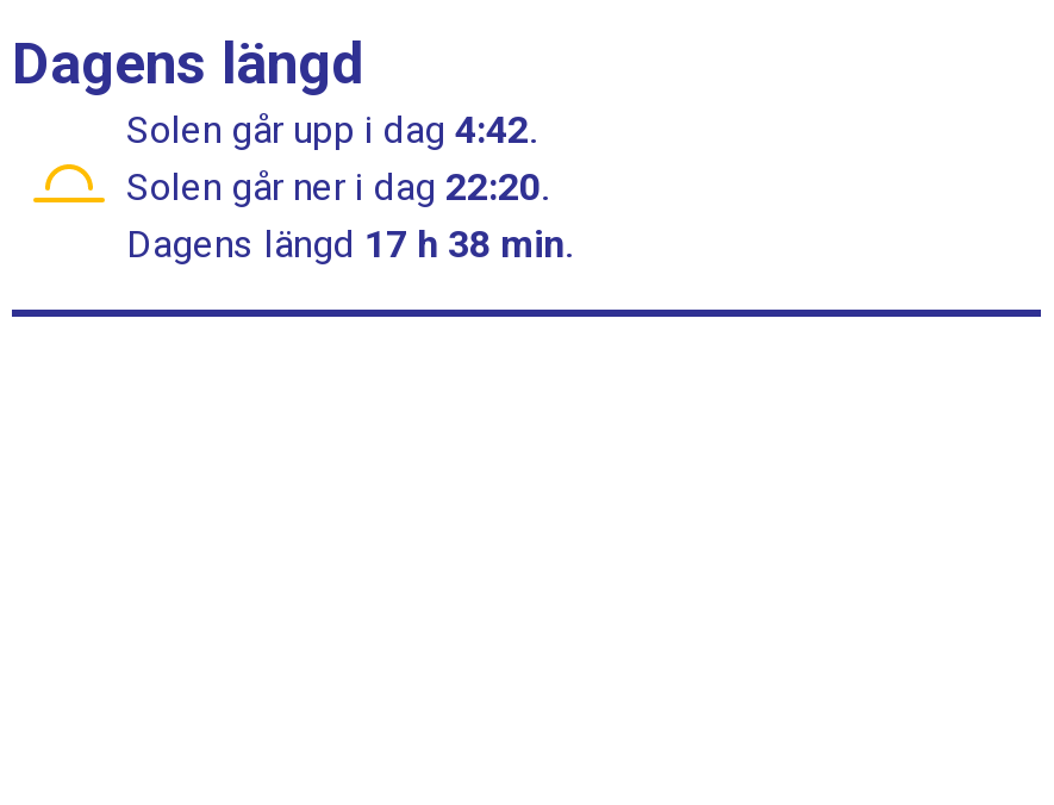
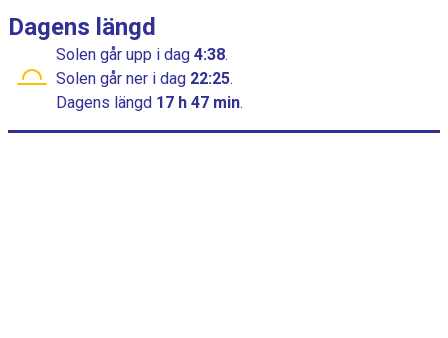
[126,107,545,152] Solen går upp i dag 4:42. -> [56,45,232,64] Solen går upp i dag 4:38.
[126,164,557,210] Solen går ner i dag 22:20. -> [56,69,237,88] Solen går ner i dag 22:25.
[126,221,572,267] Dagens längd 17 h 38 min. -> [56,93,243,112] Dagens längd 17 h 47 min.

